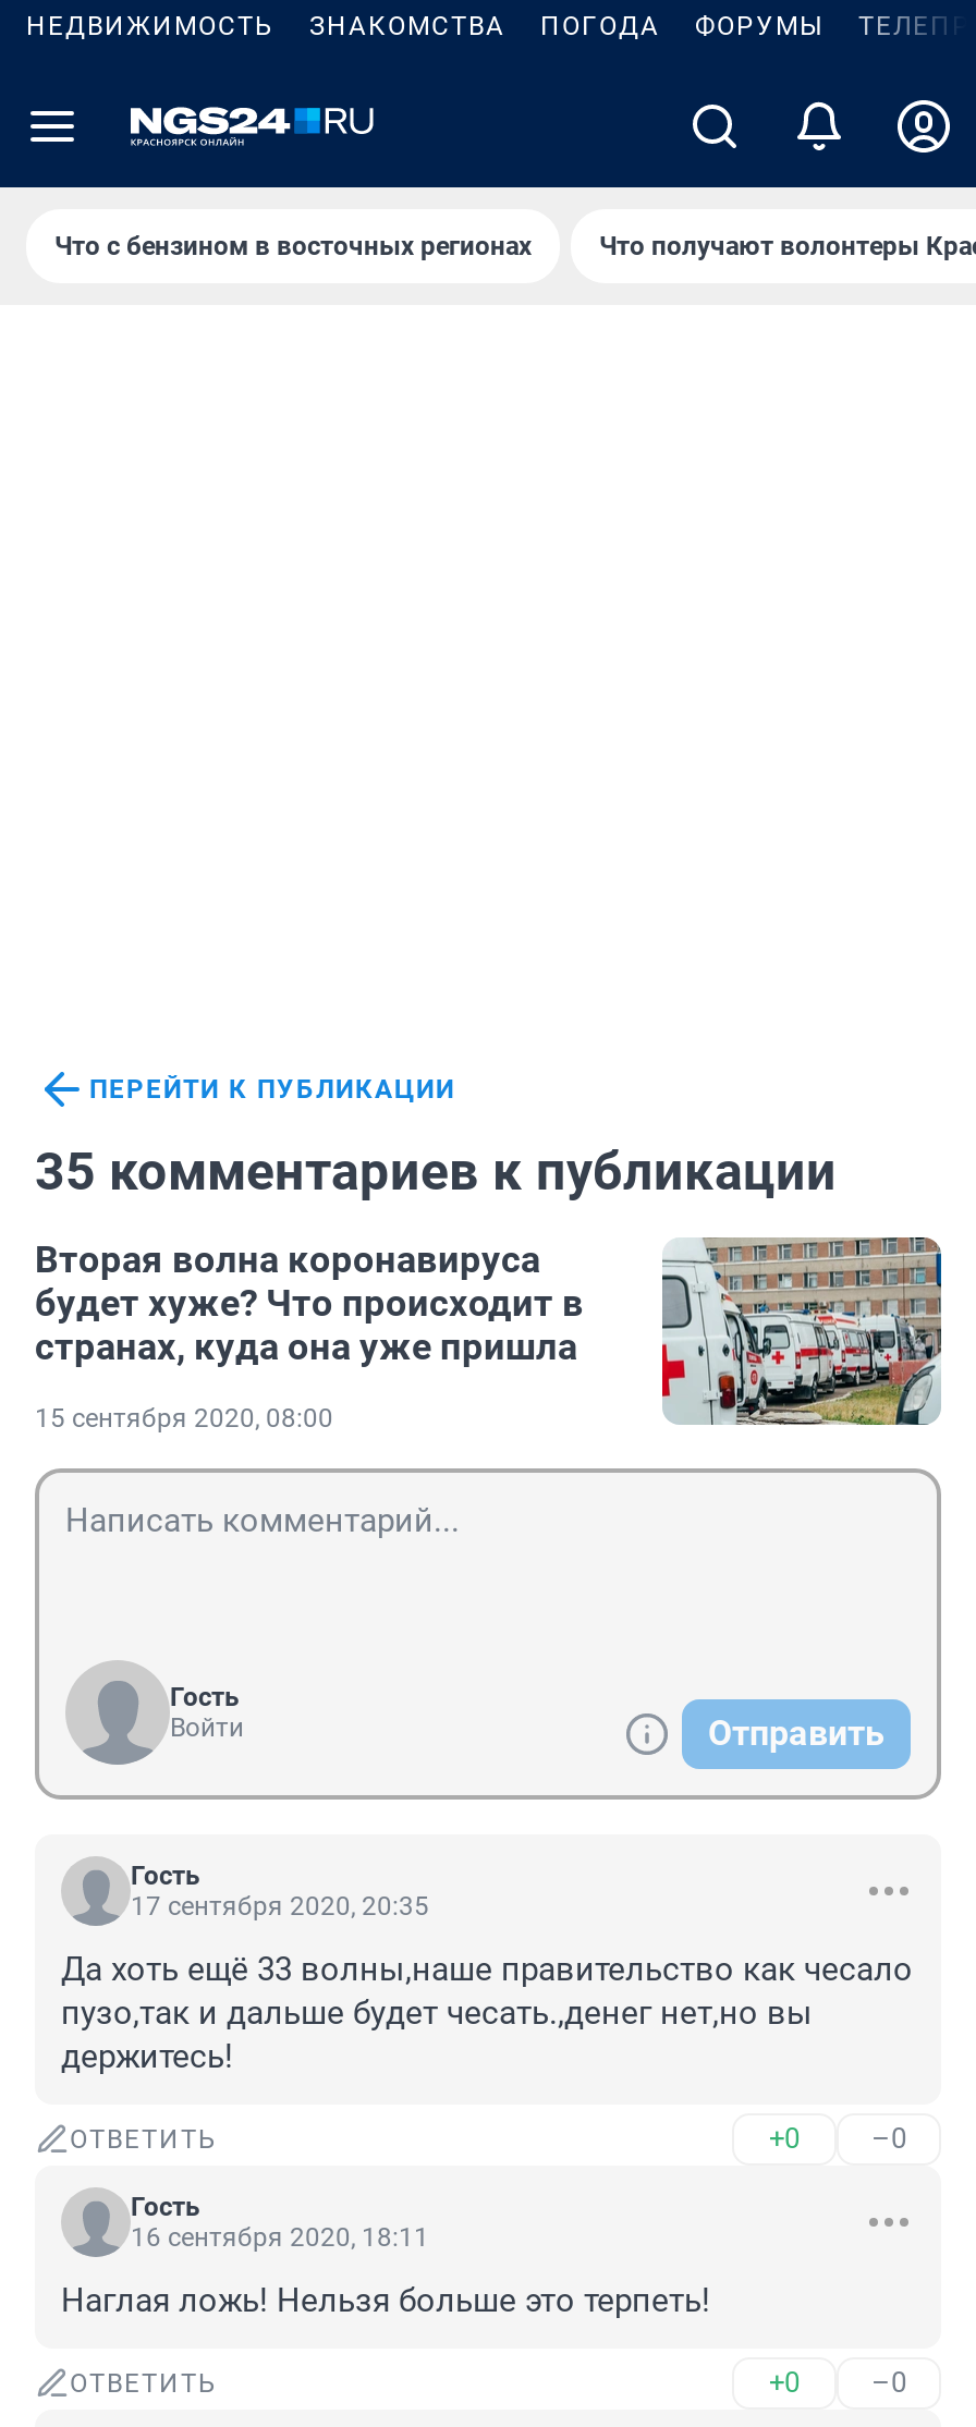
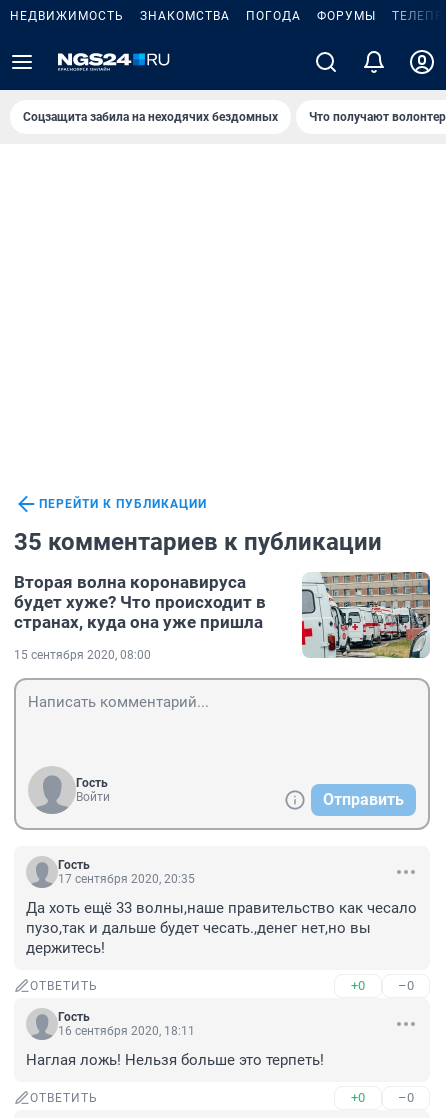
[54,231,532,261] Что с бензином в восточных регионах -> [23,110,278,124] Соцзащита забила на неходячих бездомных

